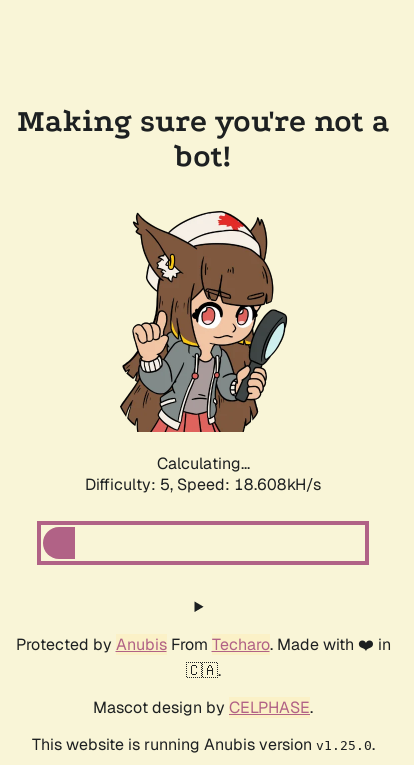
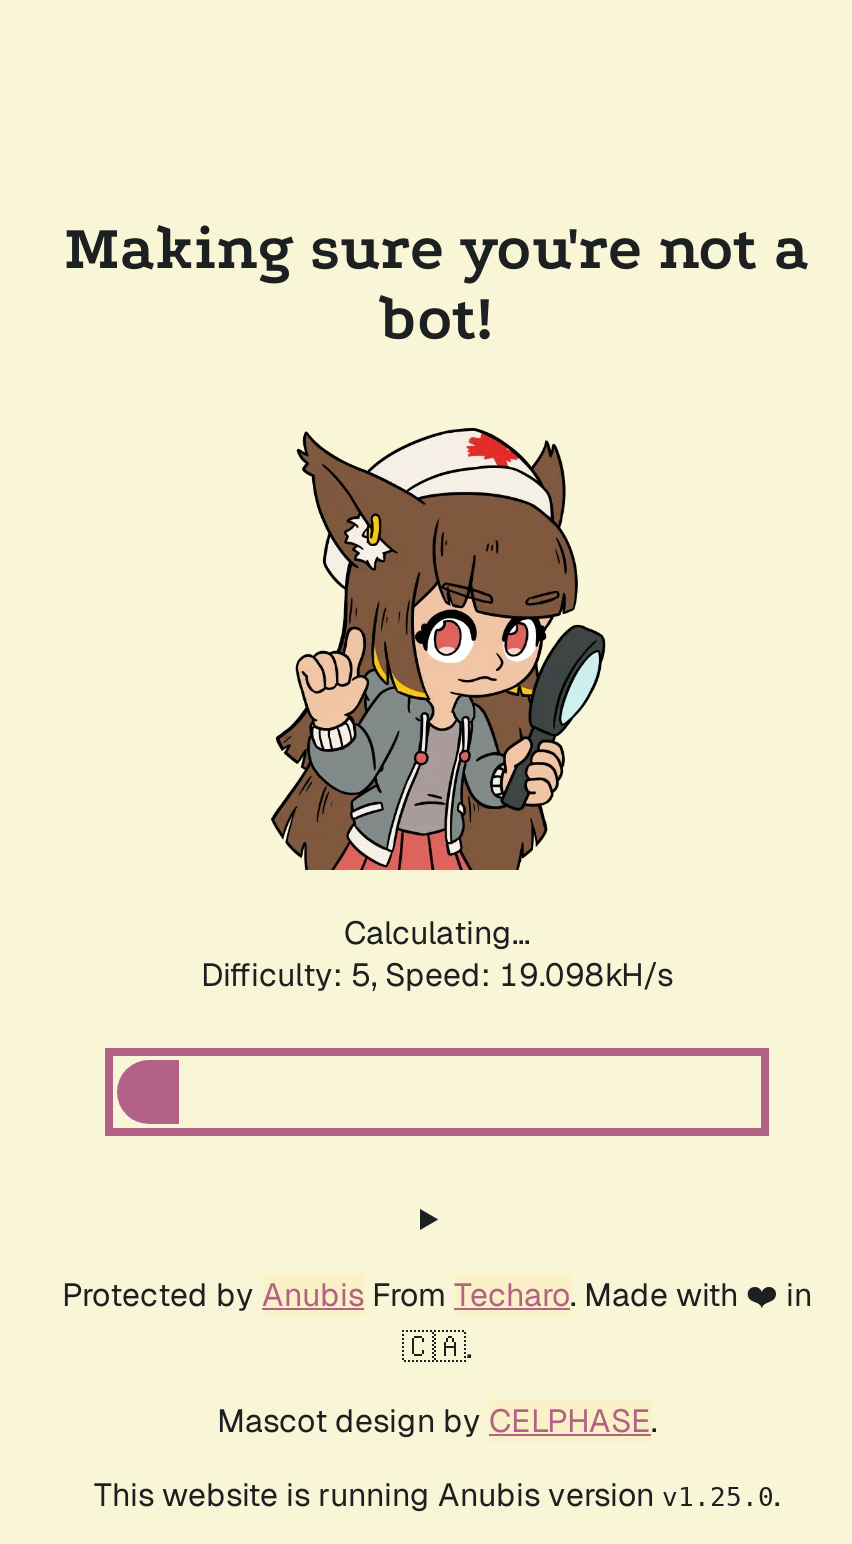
[85,474,321,495] Difficulty: 5, Speed: 18.608kH/s -> [201,954,673,996] Difficulty: 5, Speed: 19.098kH/s

